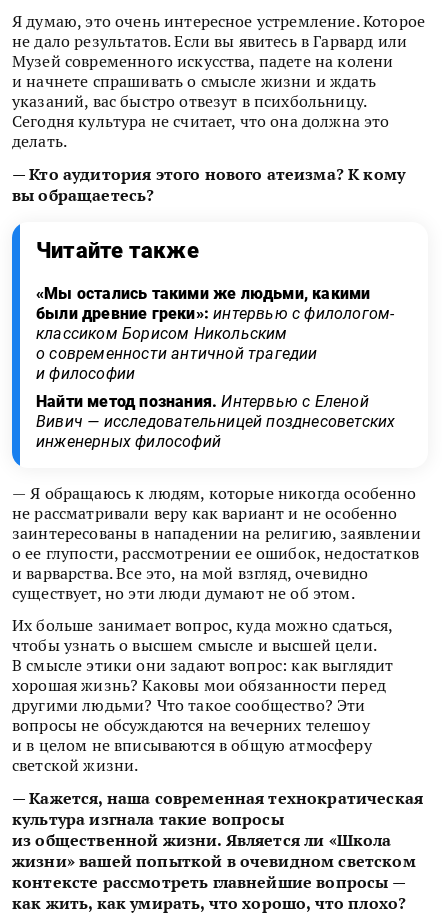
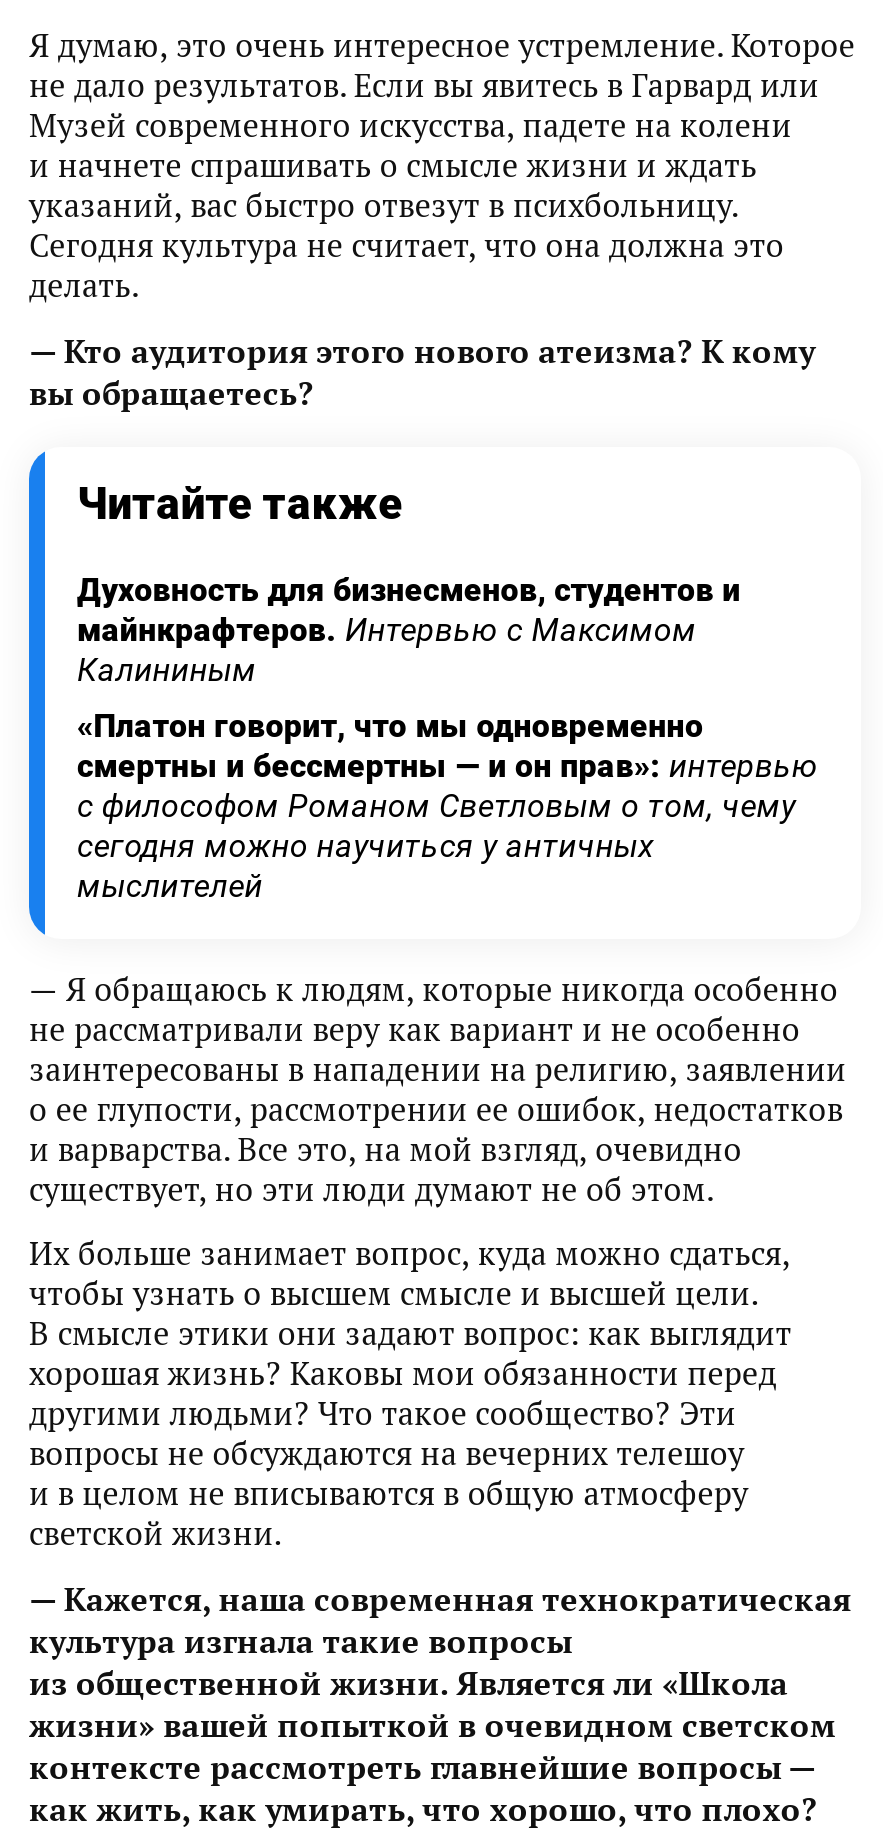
[36,284,394,383] «Мы остались такими же людьми, какими | были древние греки»: интервью с филологом- | классиком Борисом Никольским | о современности античной трагедии | и философии -> [77,572,741,690] Духовность для бизнесменов, студентов и | майнкрафтеров. Интервью с Максимом | Калининым
[36,392,395,451] Найти метод познания. Интервью с Еленой | Вивич — исследовательницей позднесоветских | инженерных философий -> [77,708,818,906] «Платон говорит, что мы одновременно | смертны и бессмертны — и он прав»: интервью | с философом Романом Светловым о том, чему | сегодня можно научиться у античных | мыслителей

